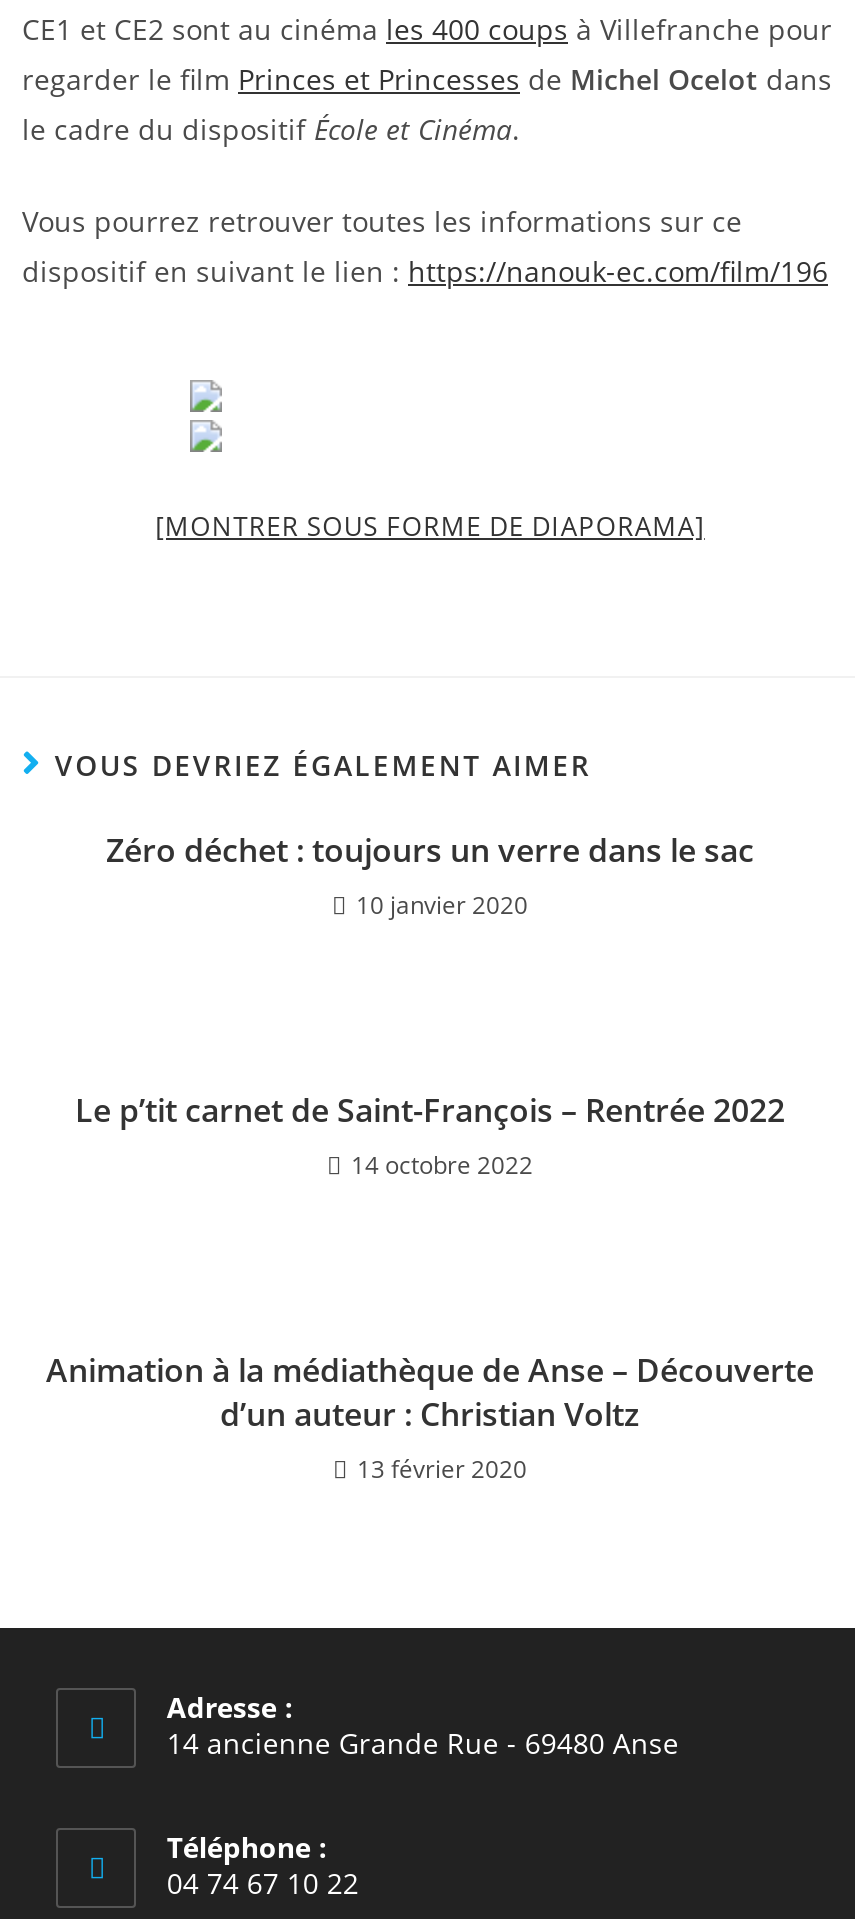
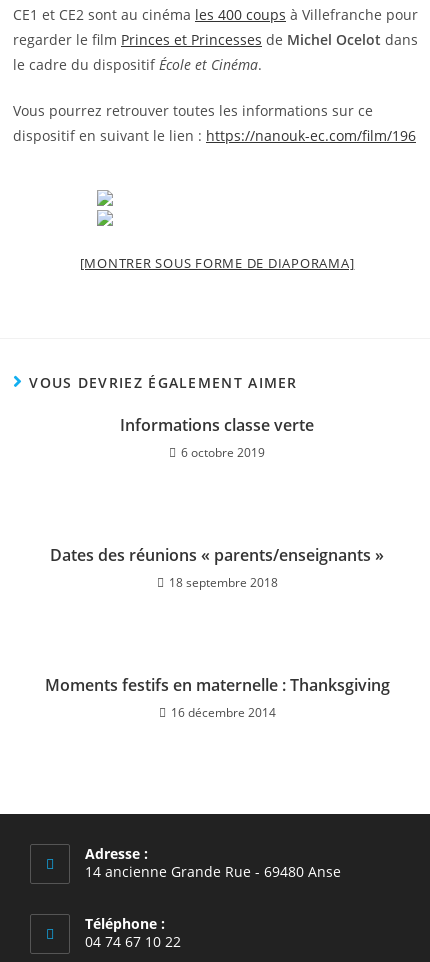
[106,828,754,922] Zéro déchet : toujours un verre dans le sac | 10 janvier 2020 -> [120,414,314,461] Informations classe verte | 6 octobre 2019
[75,1088,785,1182] Le p’tit carnet de Saint-François – Rentrée 2022 | 14 octobre 2022 -> [50,544,384,591] Dates des réunions « parents/enseignants » | 18 septembre 2018
[46,1348,814,1486] Animation à la médiathèque de Anse – Découverte | d’un auteur : Christian Voltz | 13 février 2020 -> [44,674,389,721] Moments festifs en maternelle : Thanksgiving | 16 décembre 2014

